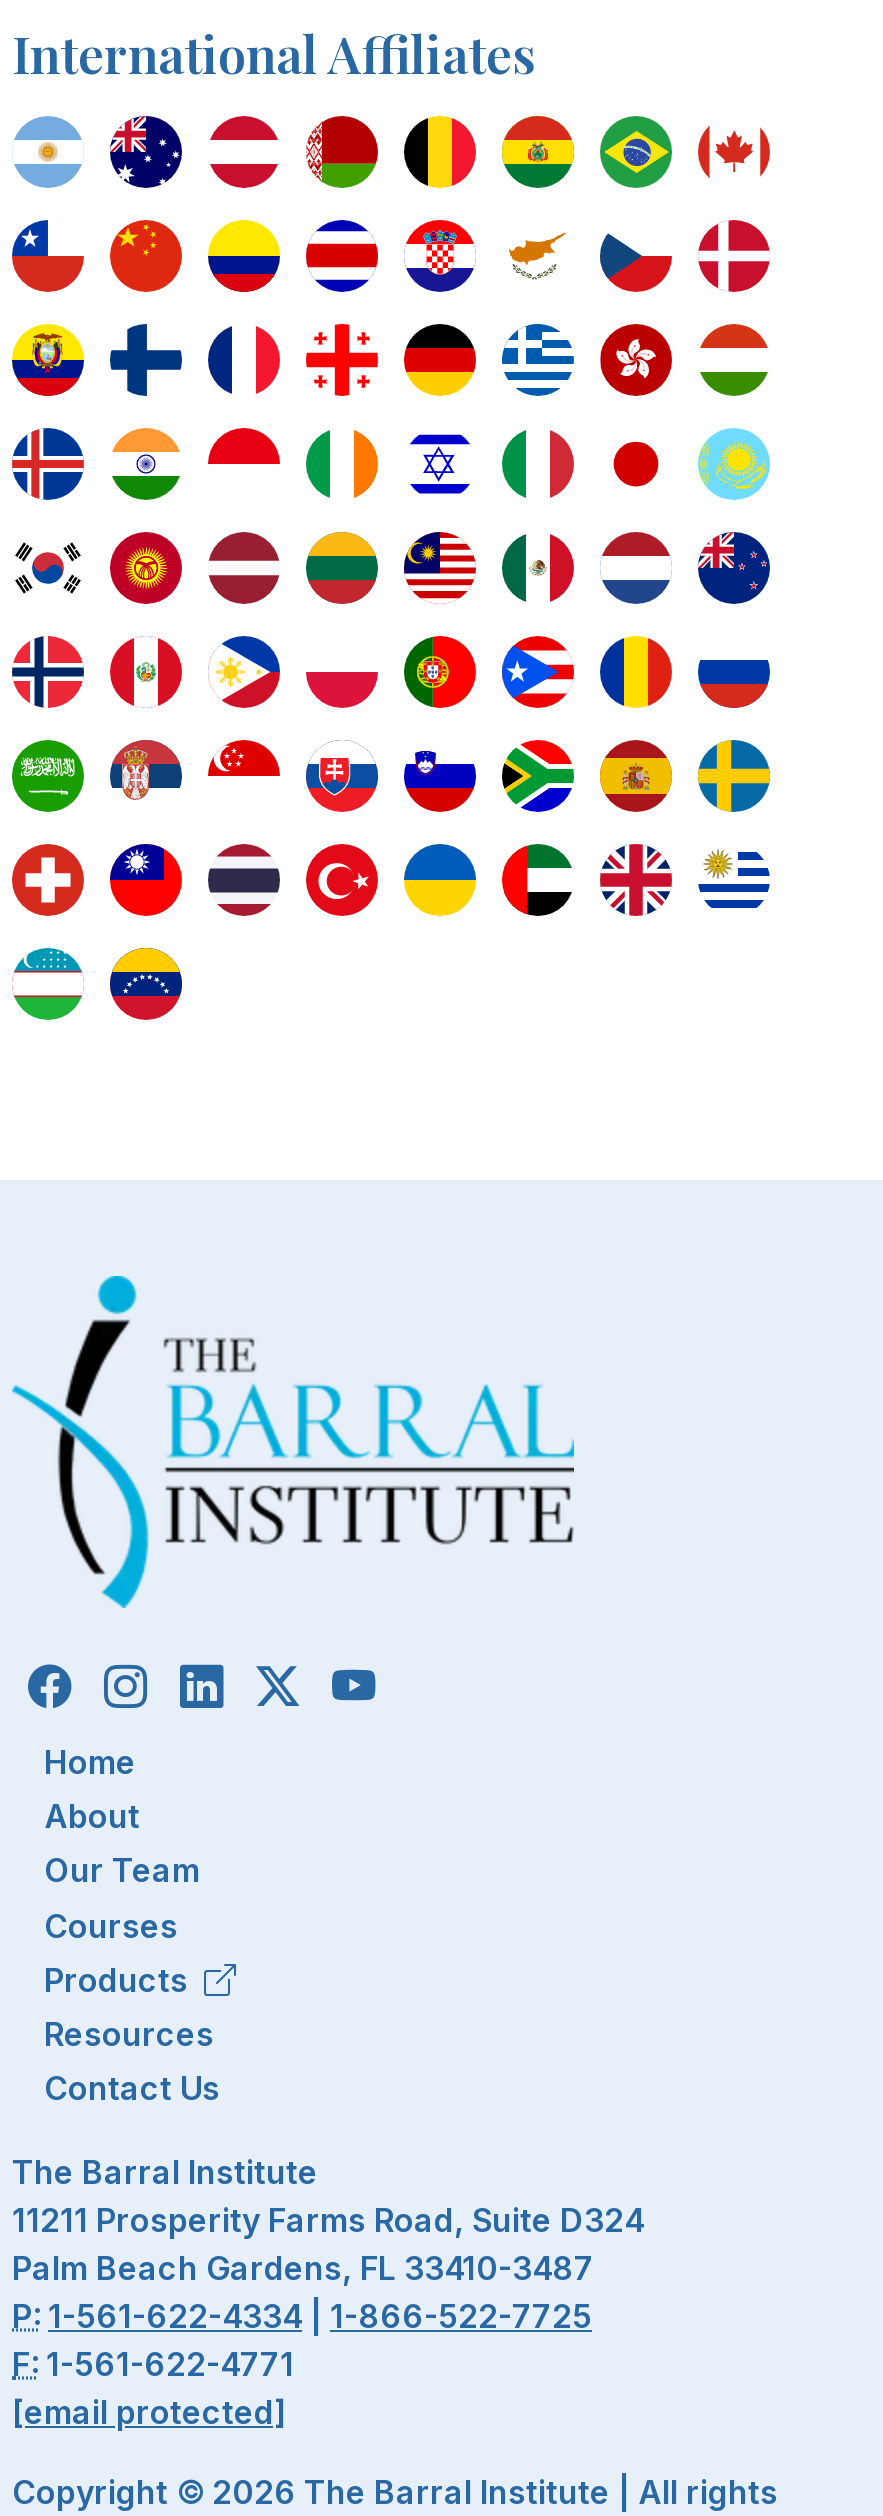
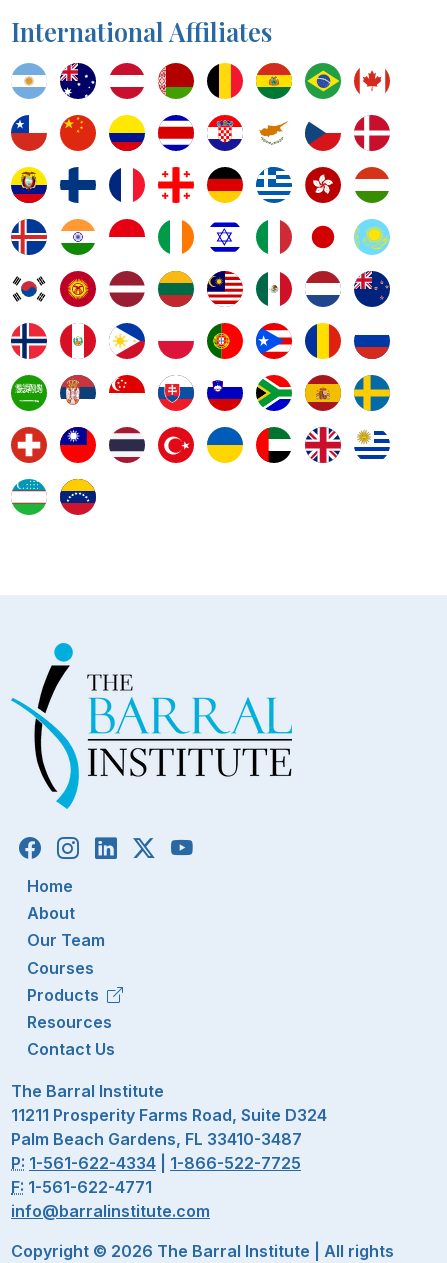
[12,2392,286,2432] [email protected] -> [11,1201,210,1221] info@barralinstitute.com

